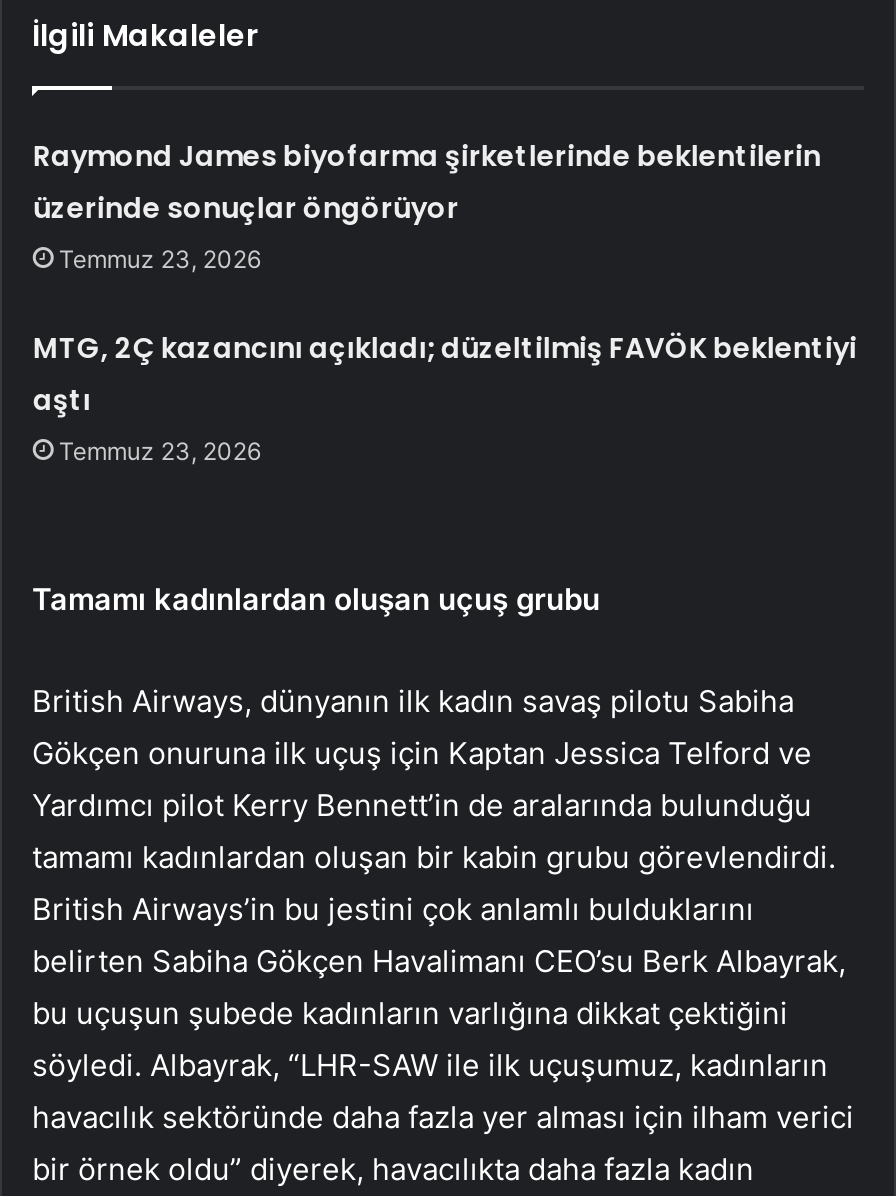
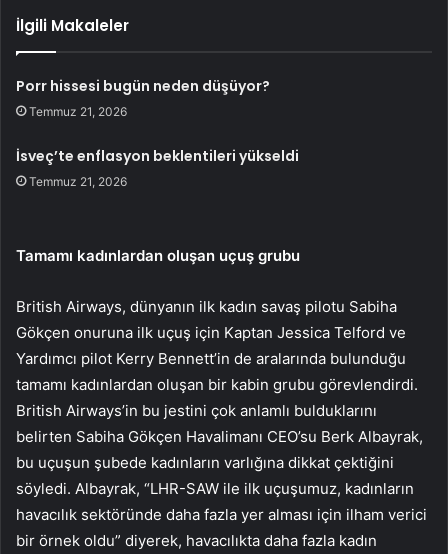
[33,135,821,273] Raymond James biyofarma şirketlerinde beklentilerin | üzerinde sonuçlar öngörüyor | Temmuz 23, 2026 -> [16,76,270,119] Porr hissesi bugün neden düşüyor? | Temmuz 21, 2026
[33,327,857,465] MTG, 2Ç kazancını açıkladı; düzeltilmiş FAVÖK beklentiyi | aştı | Temmuz 23, 2026 -> [16,146,299,189] İsveç’te enflasyon beklentileri yükseldi | Temmuz 21, 2026

